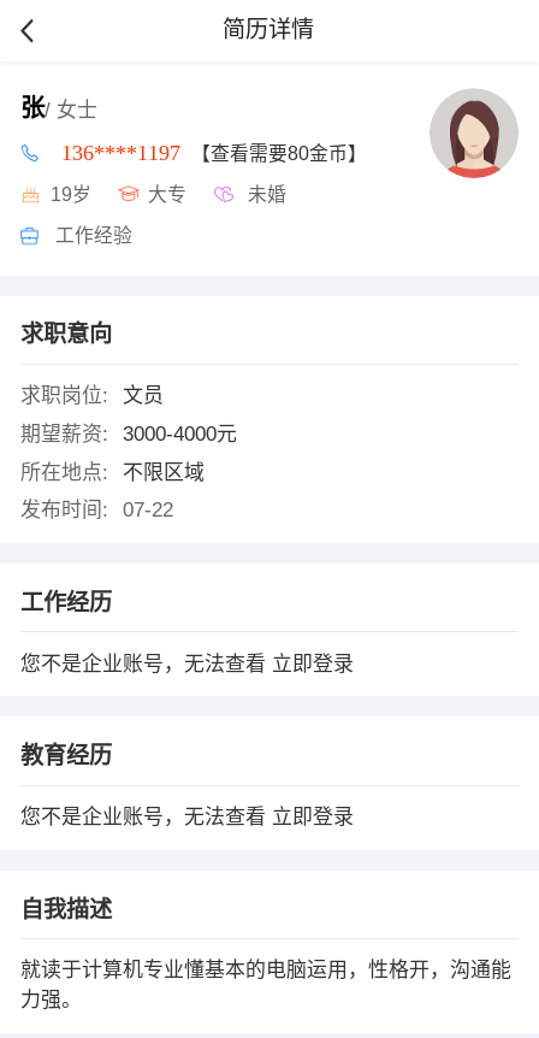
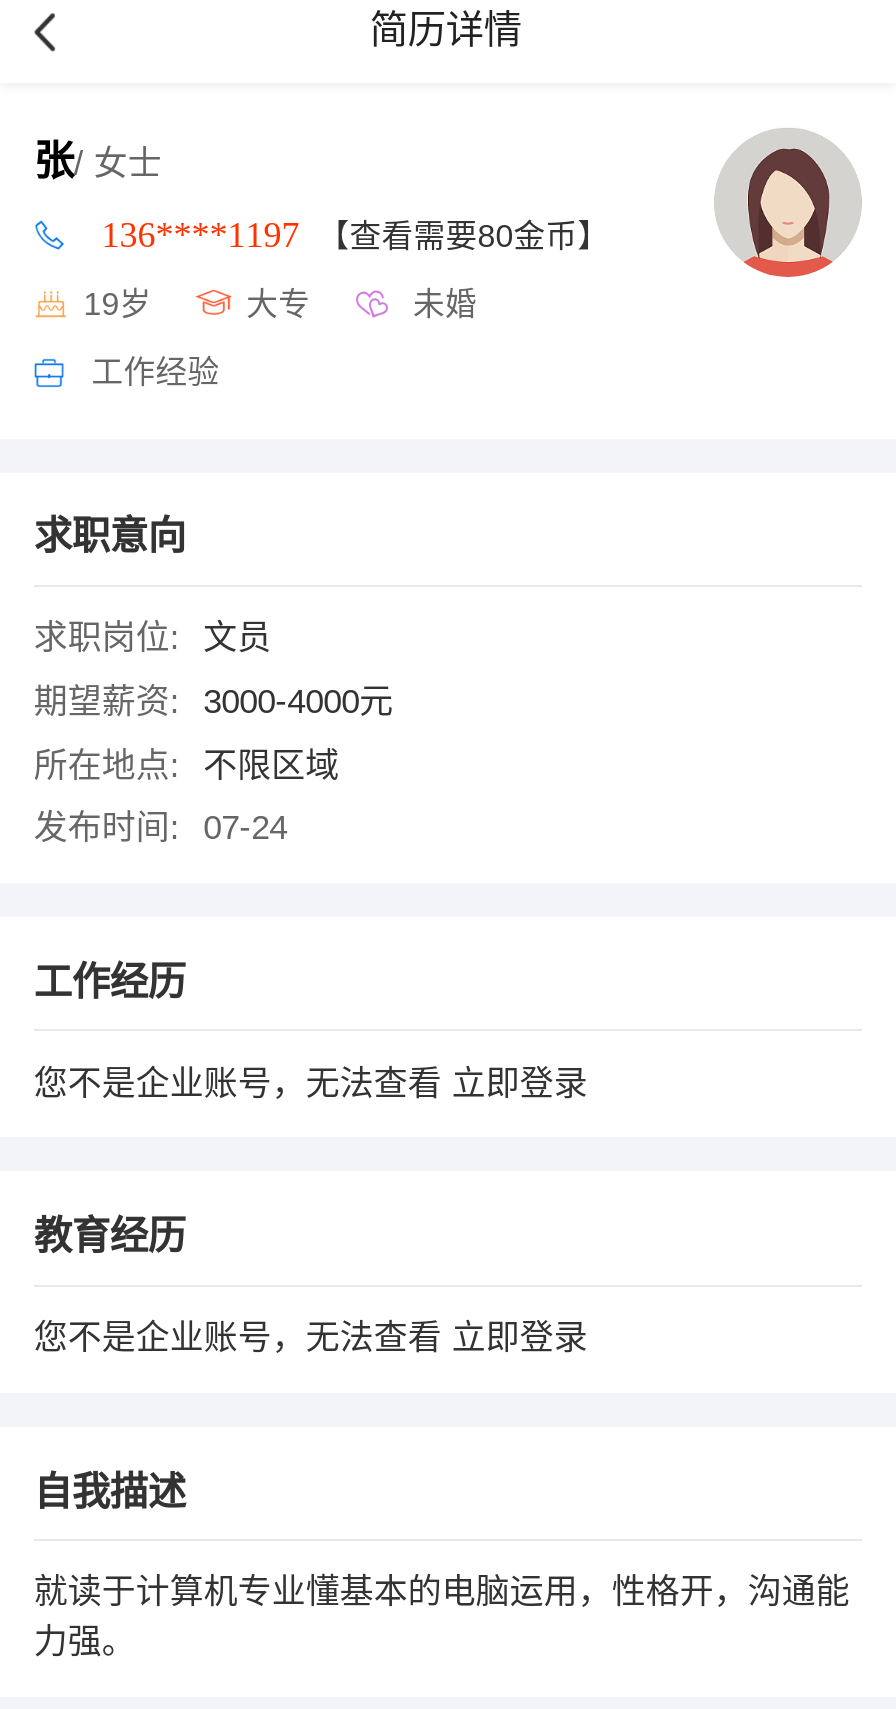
[20,499,173,522] 发布时间: 07-22 -> [34,810,287,848] 发布时间: 07-24

